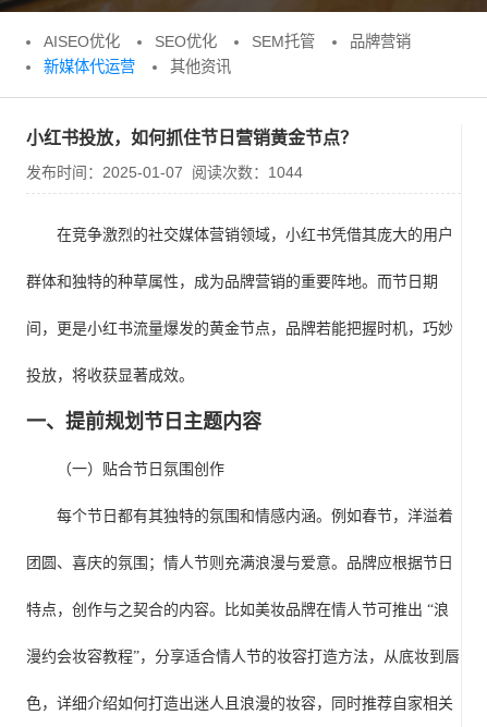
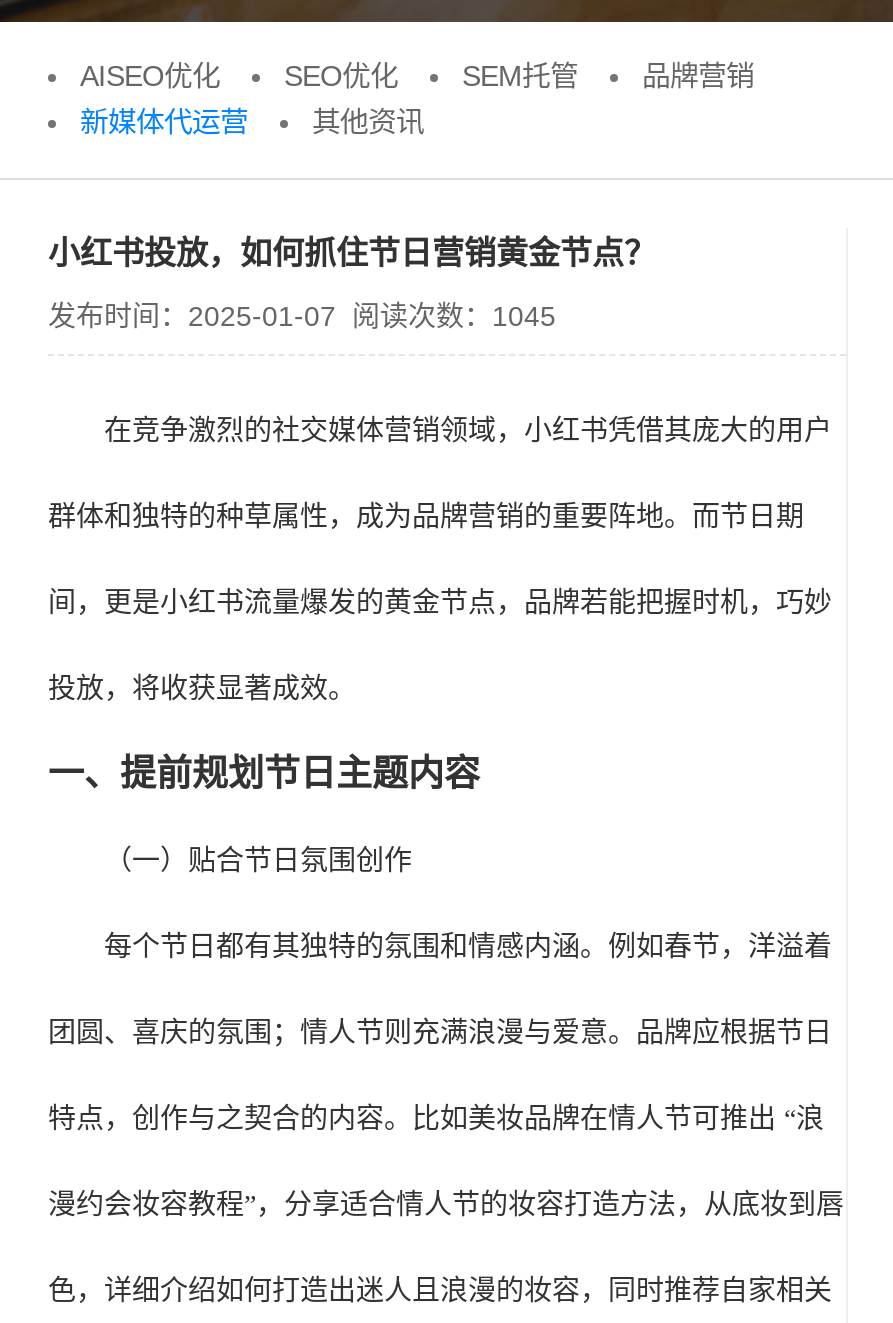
[26,163,303,181] 发布时间：2025-01-07 阅读次数：1044 -> [48,300,556,332] 发布时间：2025-01-07 阅读次数：1045

